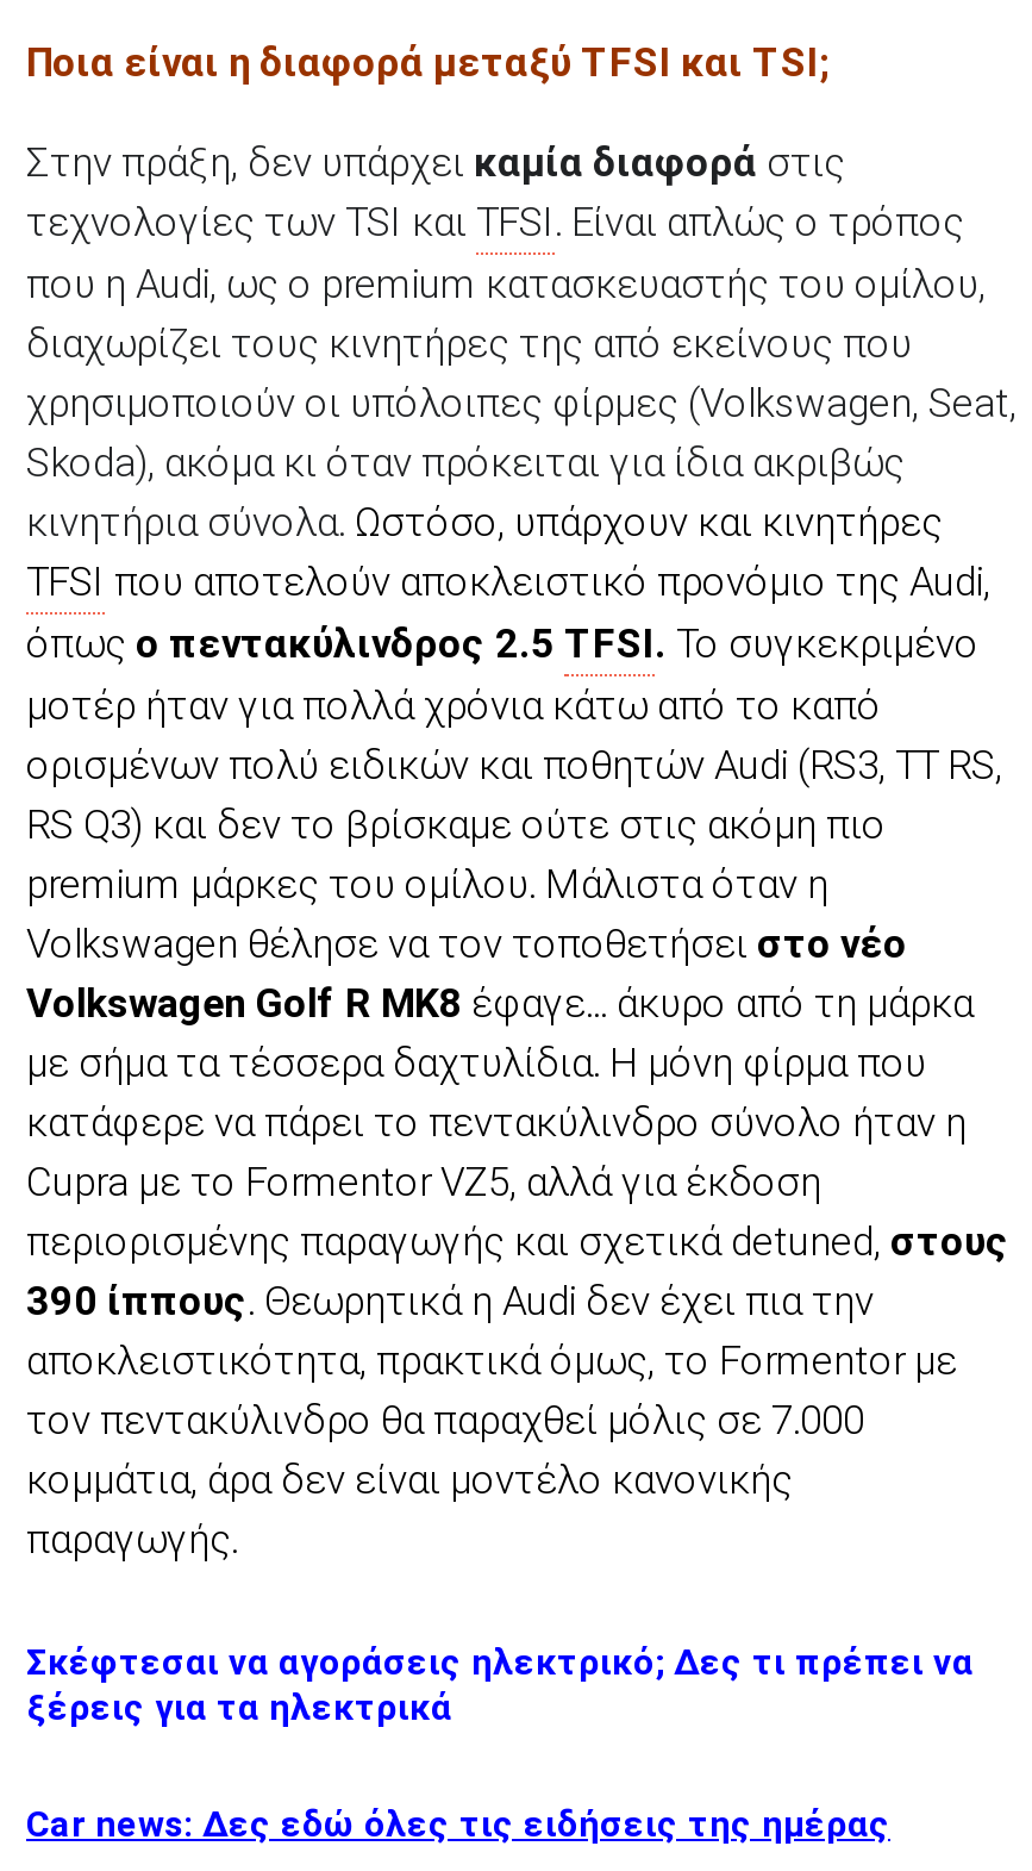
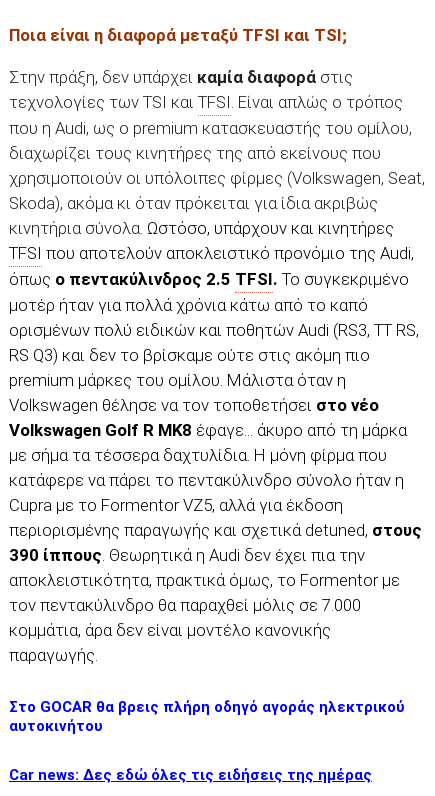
[26,1640,974,1729] Σκέφτεσαι να αγοράσεις ηλεκτρικό; Δες τι πρέπει να | ξέρεις για τα ηλεκτρικά -> [9,698,405,735] Στο GOCAR θα βρεις πλήρη οδηγό αγοράς ηλεκτρικού | αυτοκινήτου

